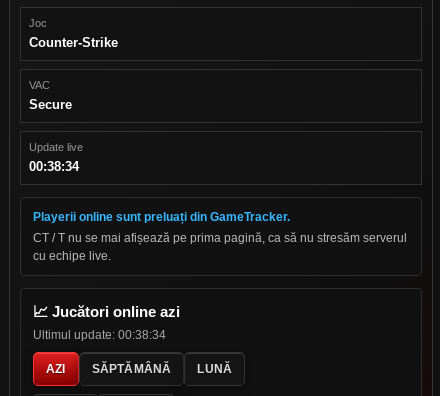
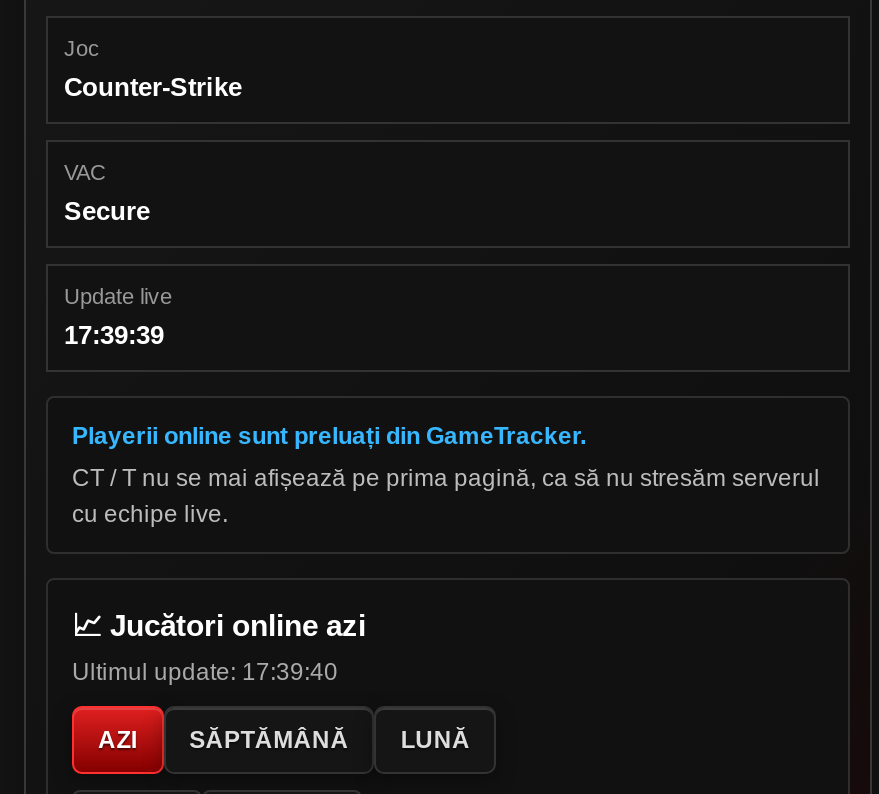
[29,159,79,174] 00:38:34 -> [64,320,164,350] 17:39:39
[33,328,166,342] Ultimul update: 00:38:34 -> [72,658,338,686] Ultimul update: 17:39:40

